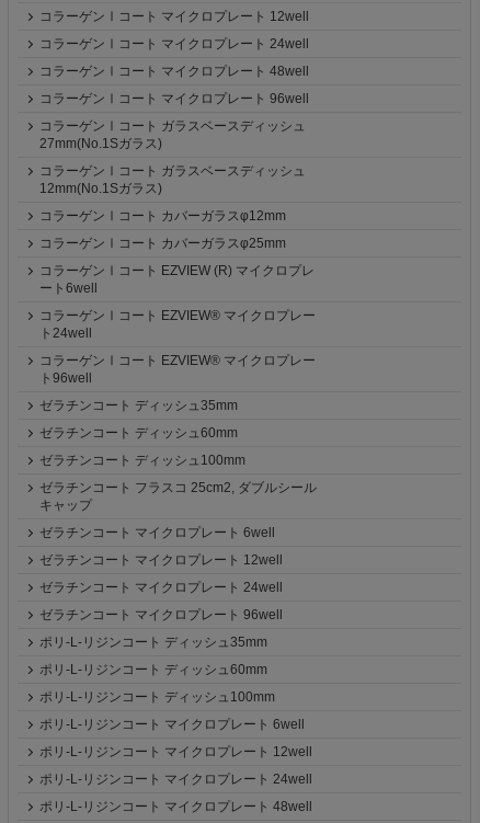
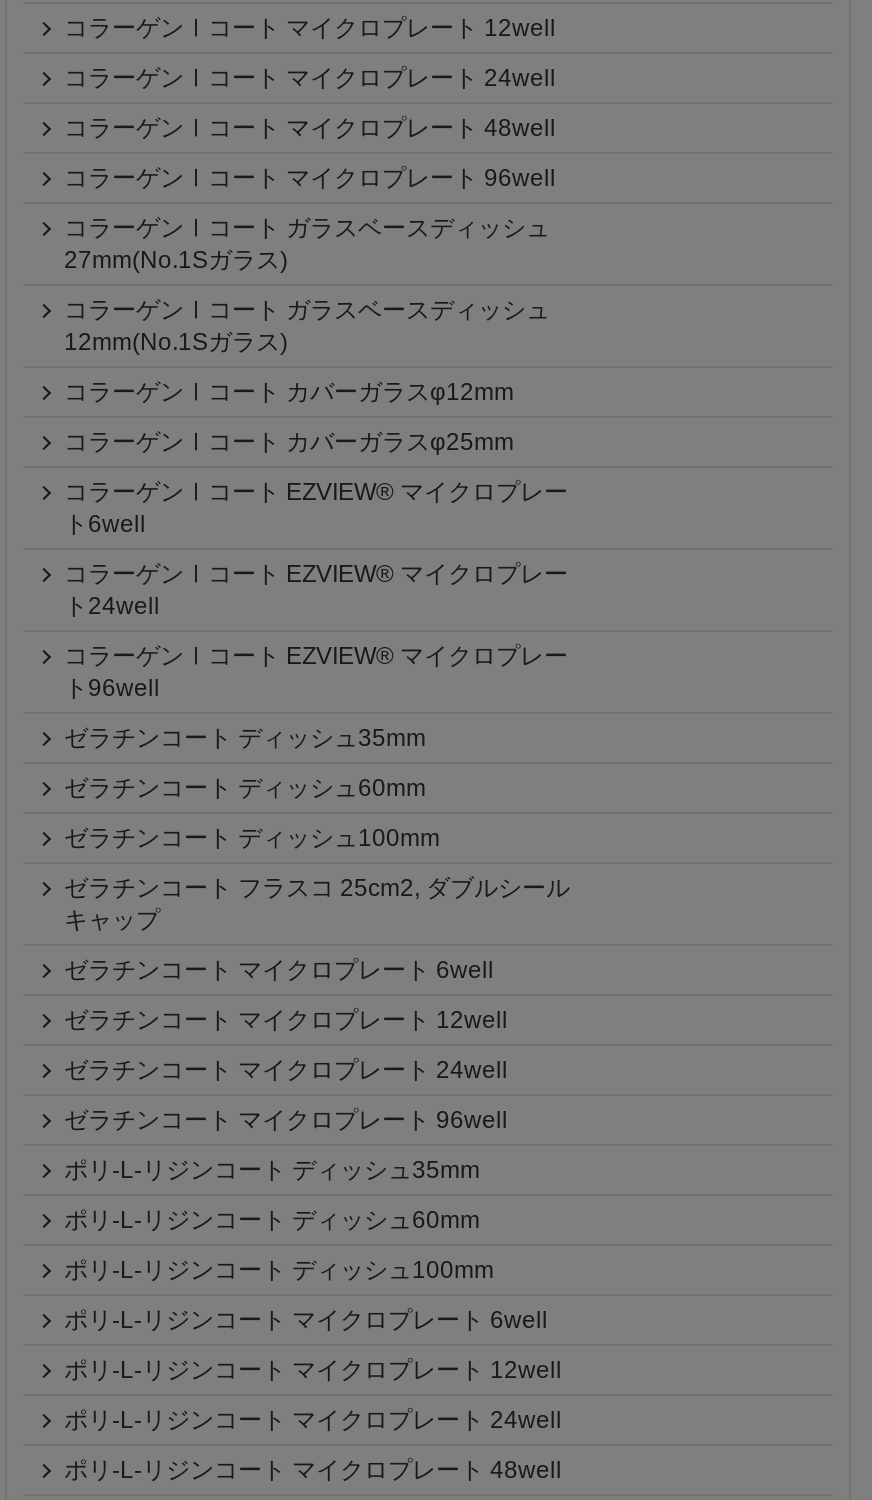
[40,263,315,296] コラーゲンⅠコート EZVIEW (R) マイクロプレ | ート6well -> [64,478,568,538] コラーゲンⅠコート EZVIEW® マイクロプレー | ト6well

